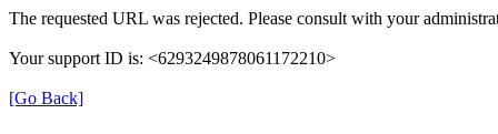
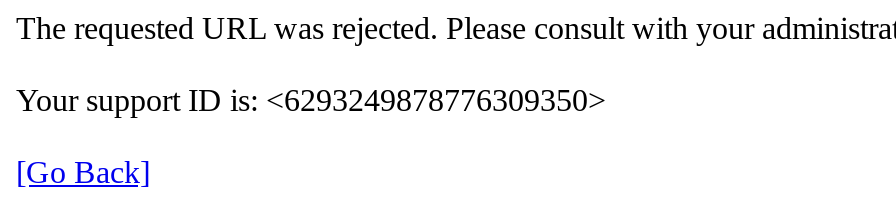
[9,49,336,68] Your support ID is: <6293249878061172210> -> [16,83,606,117] Your support ID is: <6293249878776309350>

